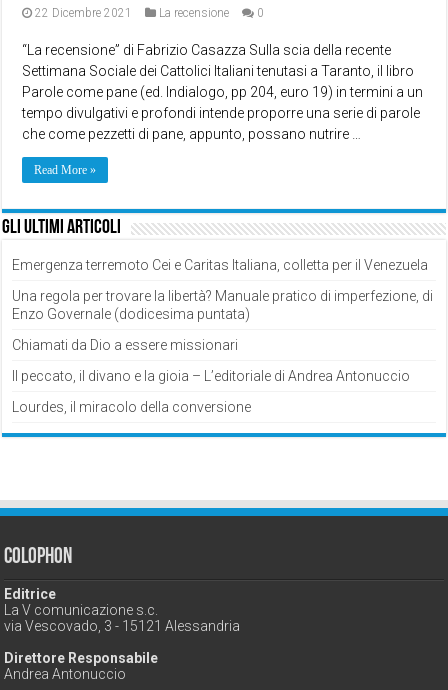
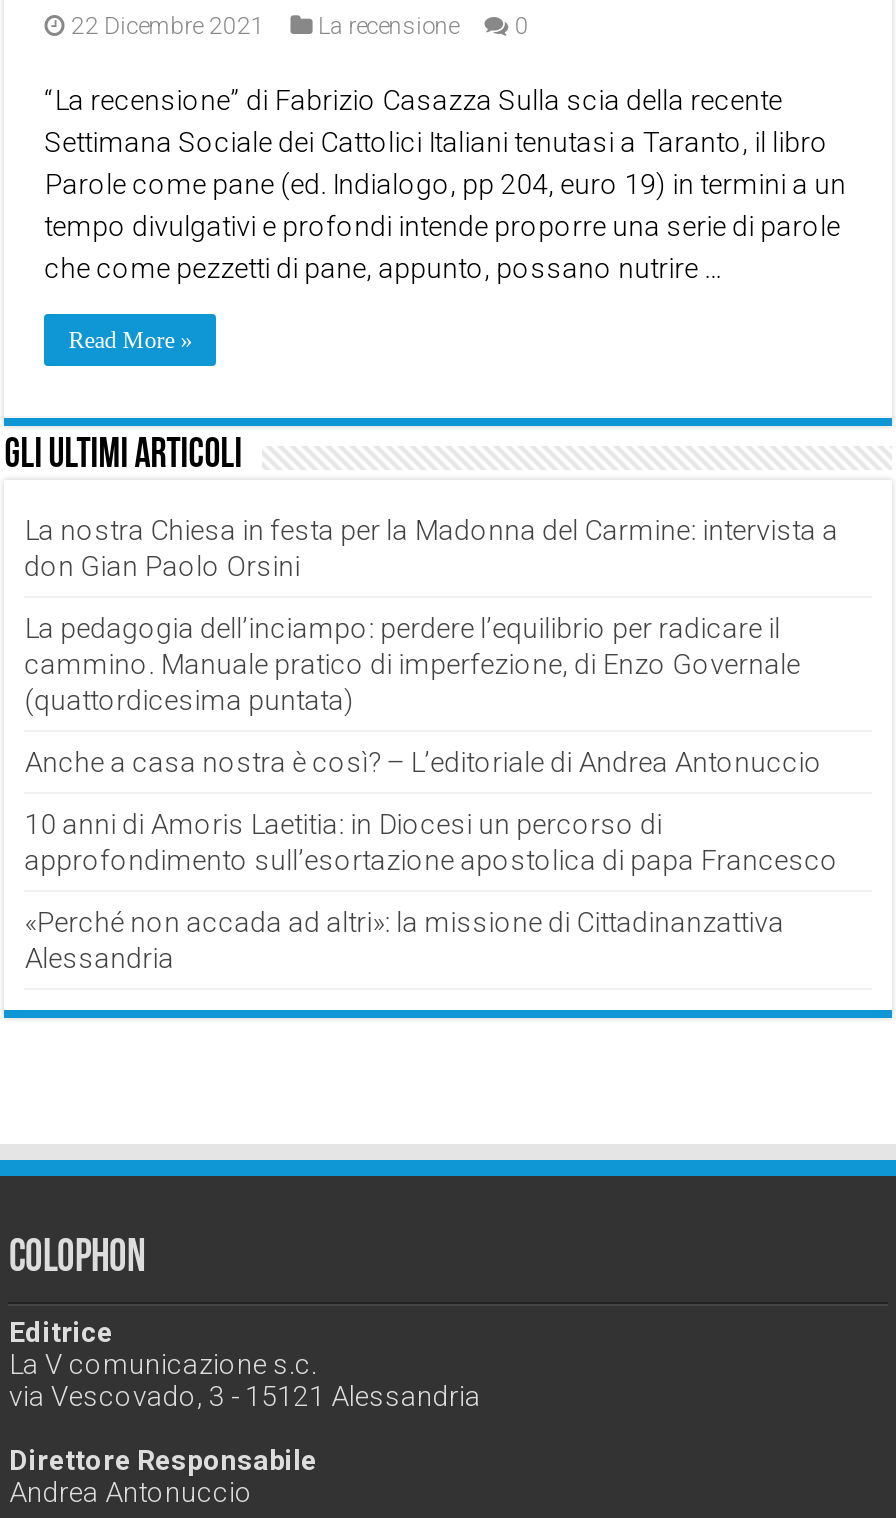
[12,257,428,273] Emergenza terremoto Cei e Caritas Italiana, colletta per il Venezuela -> [24,514,838,582] La nostra Chiesa in festa per la Madonna del Carmine: intervista a | don Gian Paolo Orsini
[12,288,433,322] Una regola per trovare la libertà? Manuale pratico di imperfezione, di | Enzo Governale (dodicesima puntata) -> [24,612,800,716] La pedagogia dell’inciampo: perdere l’equilibrio per radicare il | cammino. Manuale pratico di imperfezione, di Enzo Governale | (quattordicesima puntata)
[12,337,238,353] Chiamati da Dio a essere missionari -> [24,746,822,778] Anche a casa nostra è così? – L’editoriale di Andrea Antonuccio
[12,368,410,384] Il peccato, il divano e la gioia – L’editoriale di Andrea Antonuccio -> [24,808,838,876] 10 anni di Amoris Laetitia: in Diocesi un percorso di | approfondimento sull’esortazione apostolica di papa Francesco
[12,399,251,415] Lourdes, il miracolo della conversione -> [24,906,784,974] «Perché non accada ad altri»: la missione di Cittadinanzattiva | Alessandria

